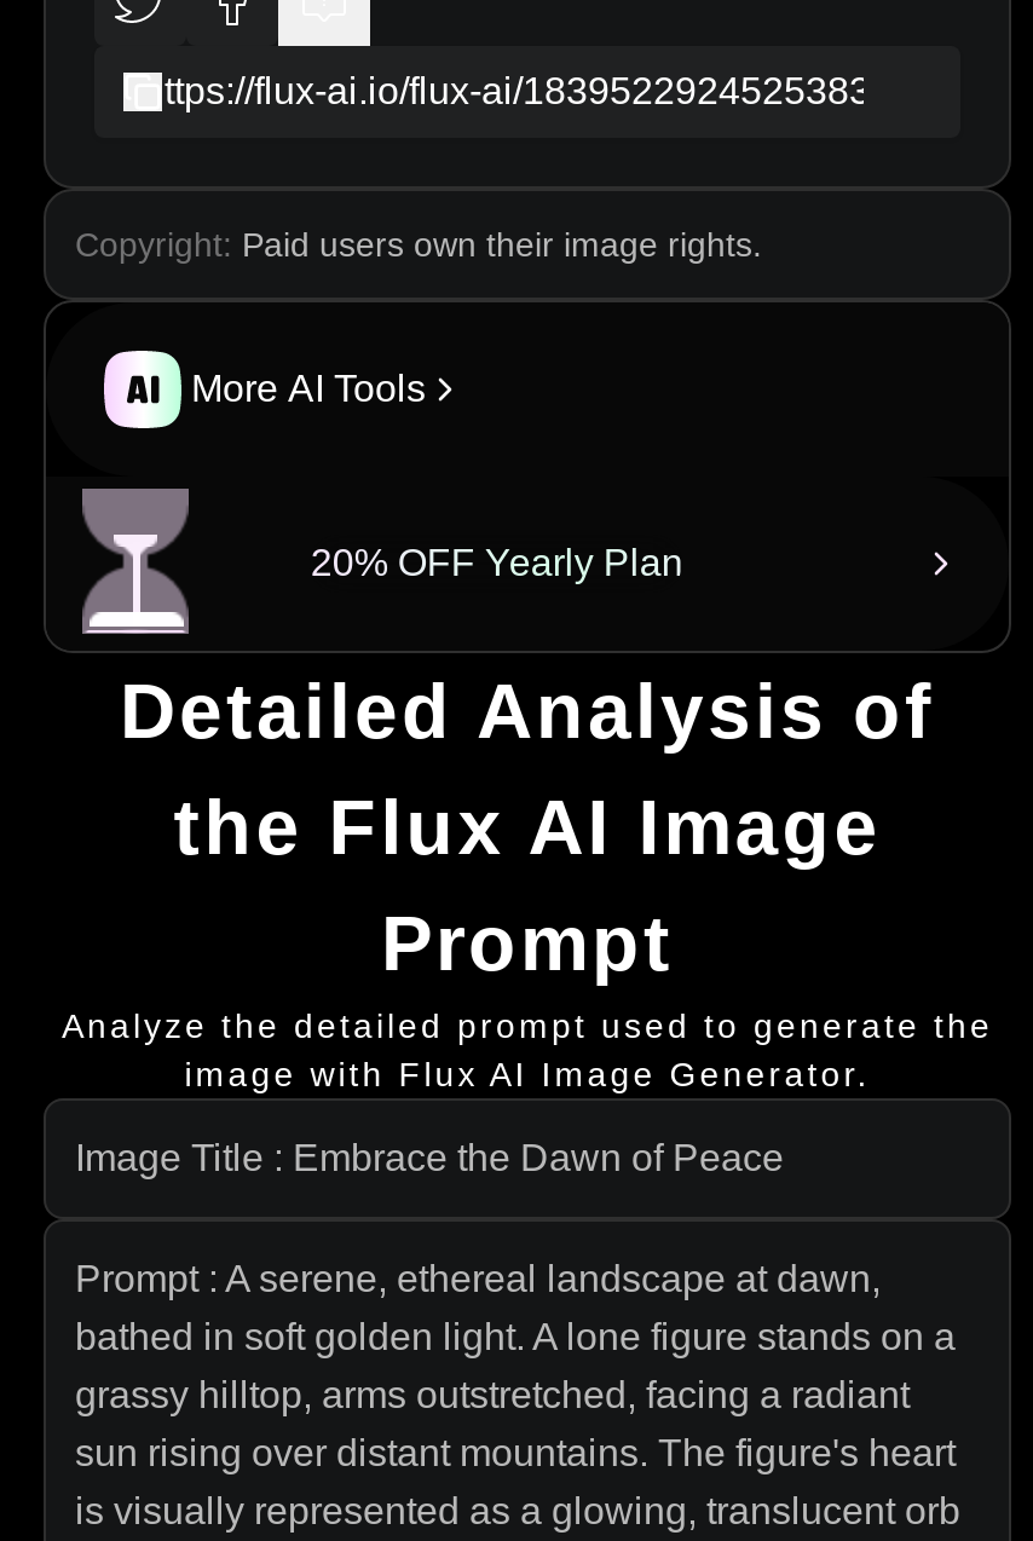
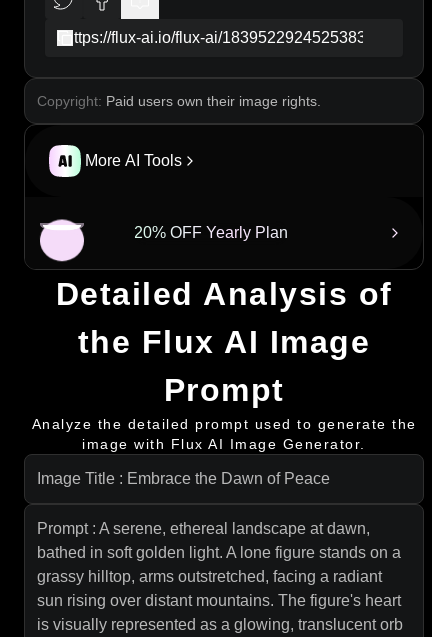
[80,486,191,636] [image] -> [39,202,85,262] [image]

